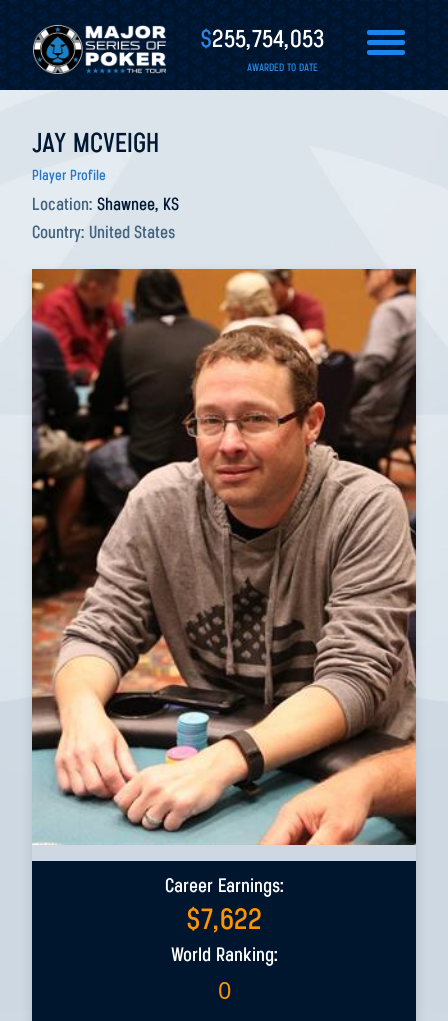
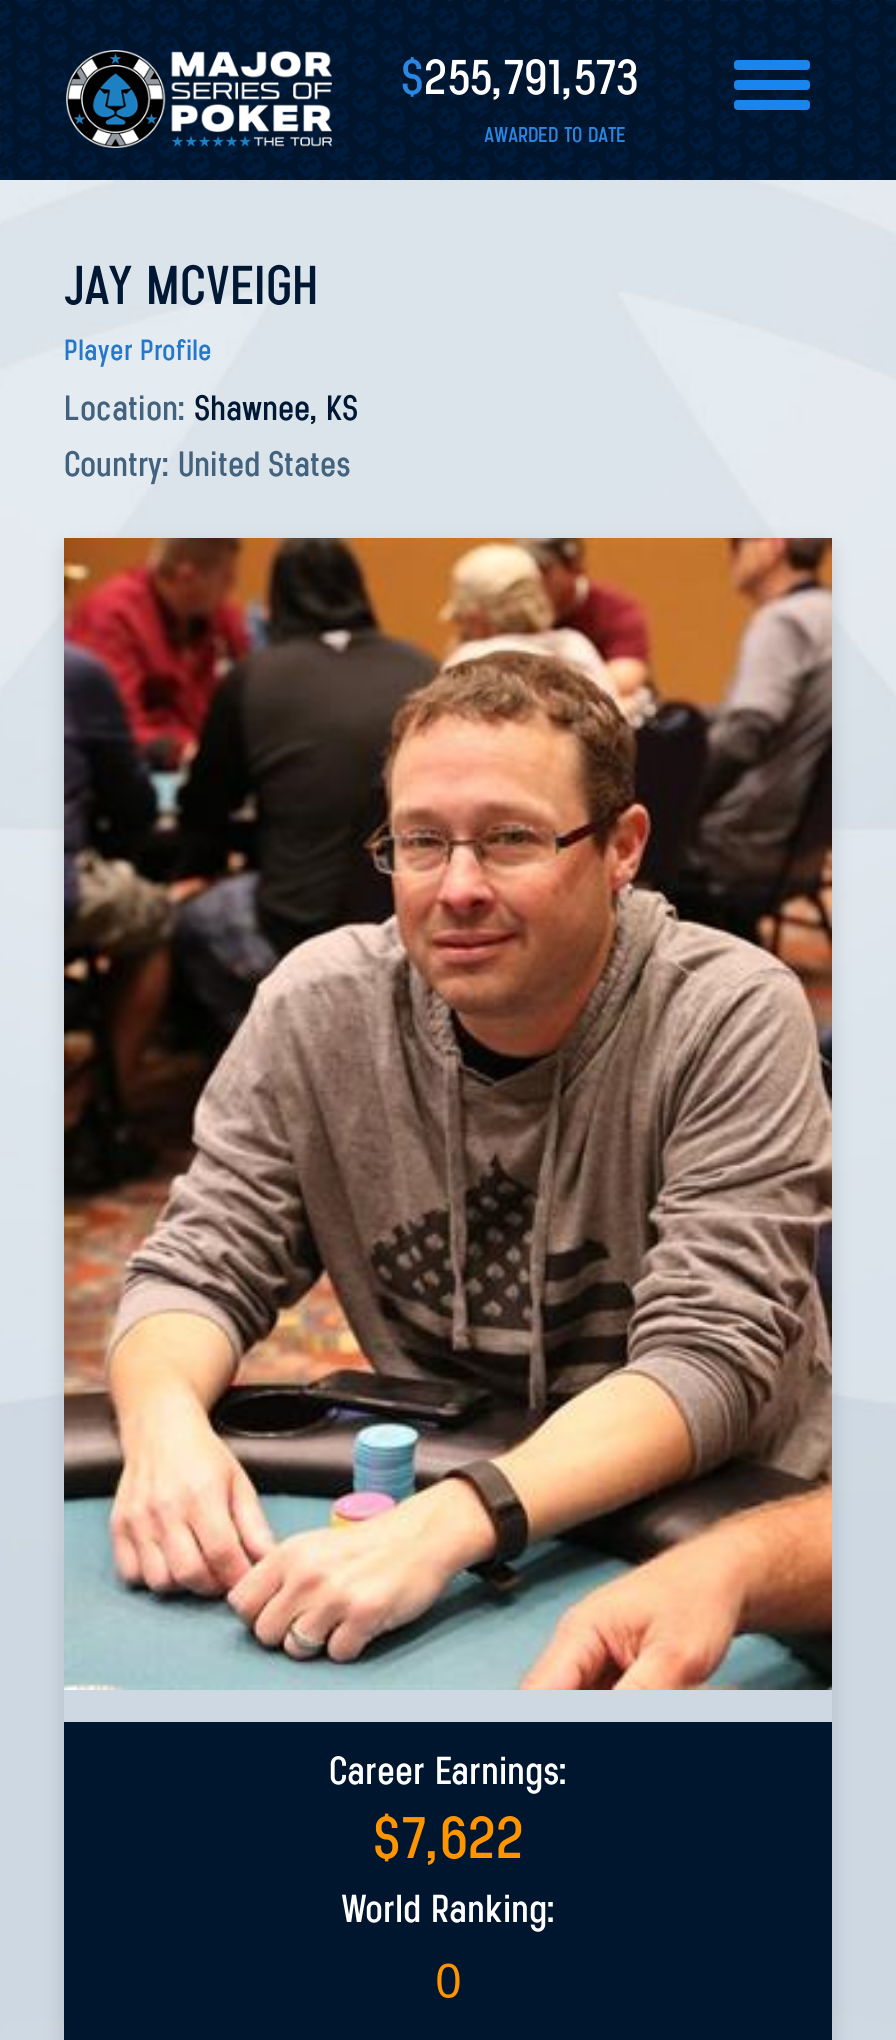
[200,28,324,53] $255,754,053 -> [400,56,638,106] $255,791,573

